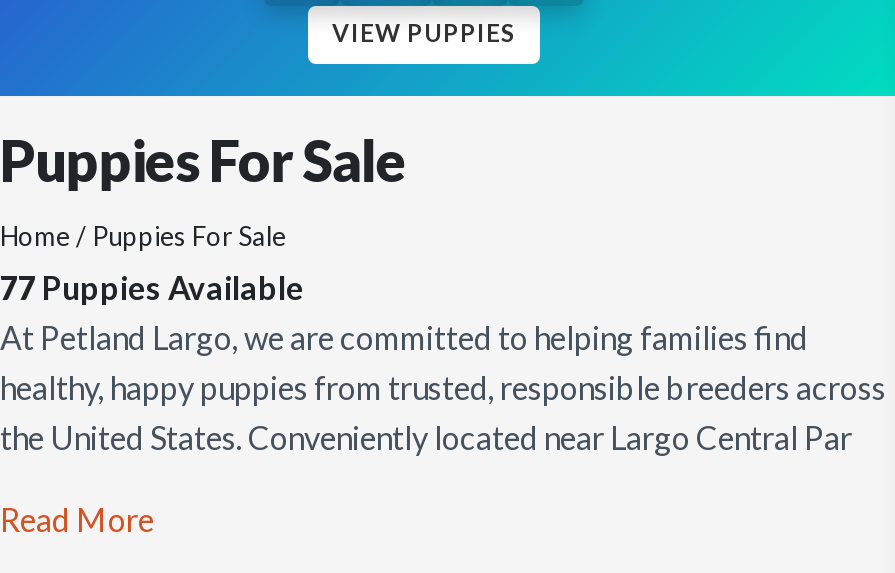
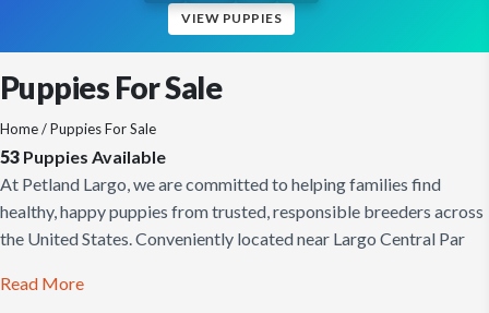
[0,268,304,306] 77 Puppies Available -> [0,146,166,167] 53 Puppies Available

